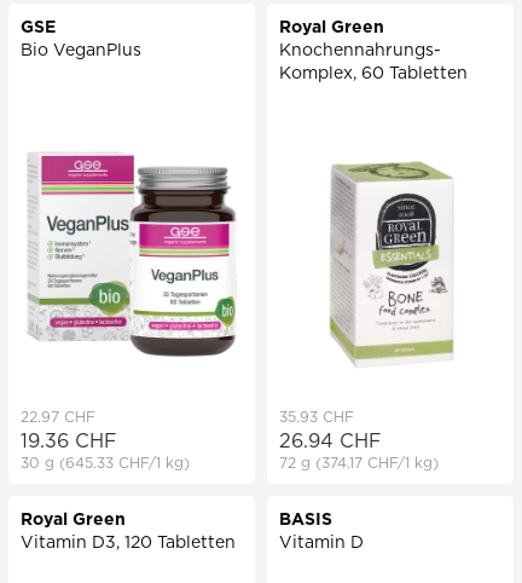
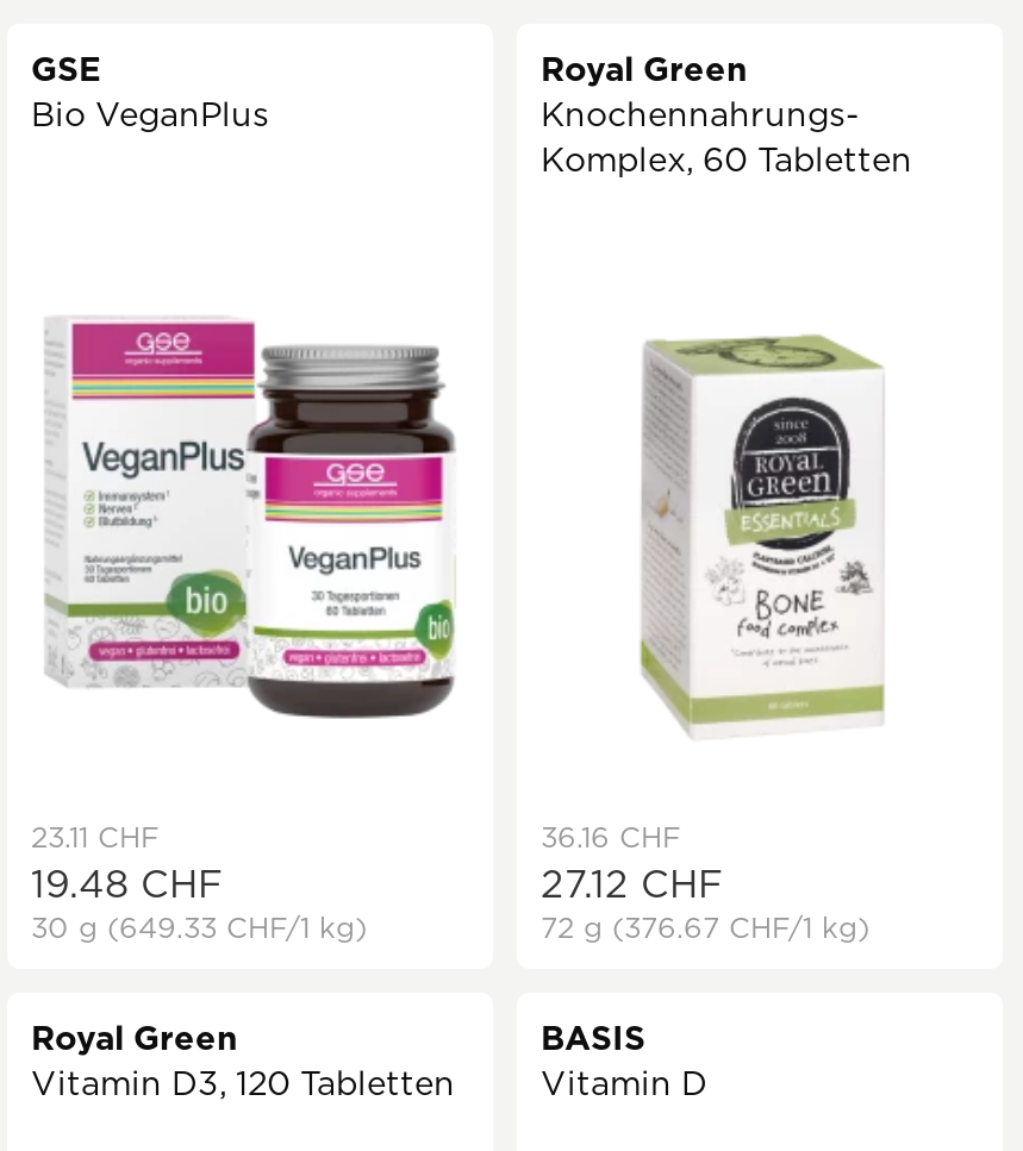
[21,408,95,426] 22.97 CHF -> [31,819,160,855] 23.11 CHF
[279,408,354,426] 35.93 CHF -> [541,819,681,855] 36.16 CHF
[21,429,117,452] 19.36 CHF -> [31,862,224,907] 19.48 CHF
[279,429,382,452] 26.94 CHF -> [541,862,724,907] 27.12 CHF
[21,454,190,472] 30 g (645.33 CHF/1 kg) -> [31,909,367,945] 30 g (649.33 CHF/1 kg)
[279,454,439,472] 72 g (374.17 CHF/1 kg) -> [541,909,869,945] 72 g (376.67 CHF/1 kg)

